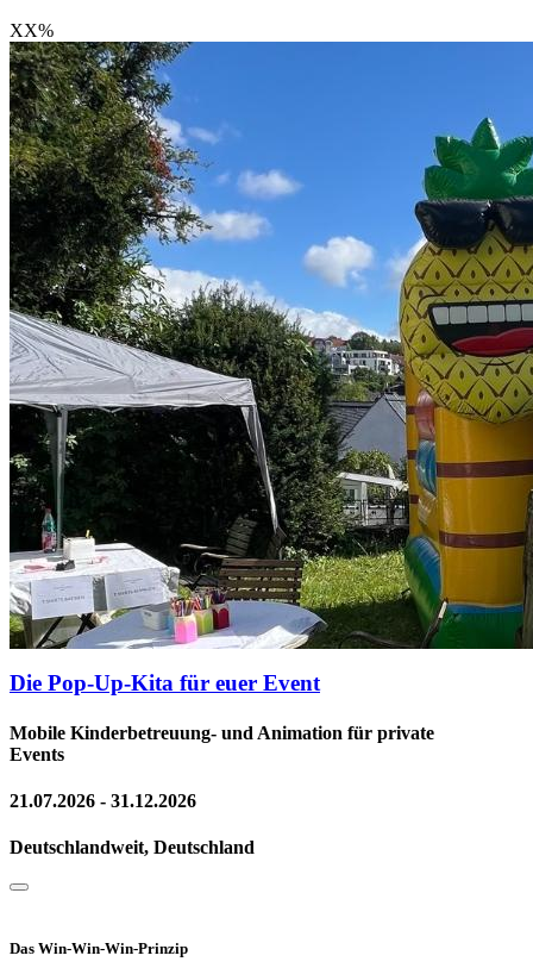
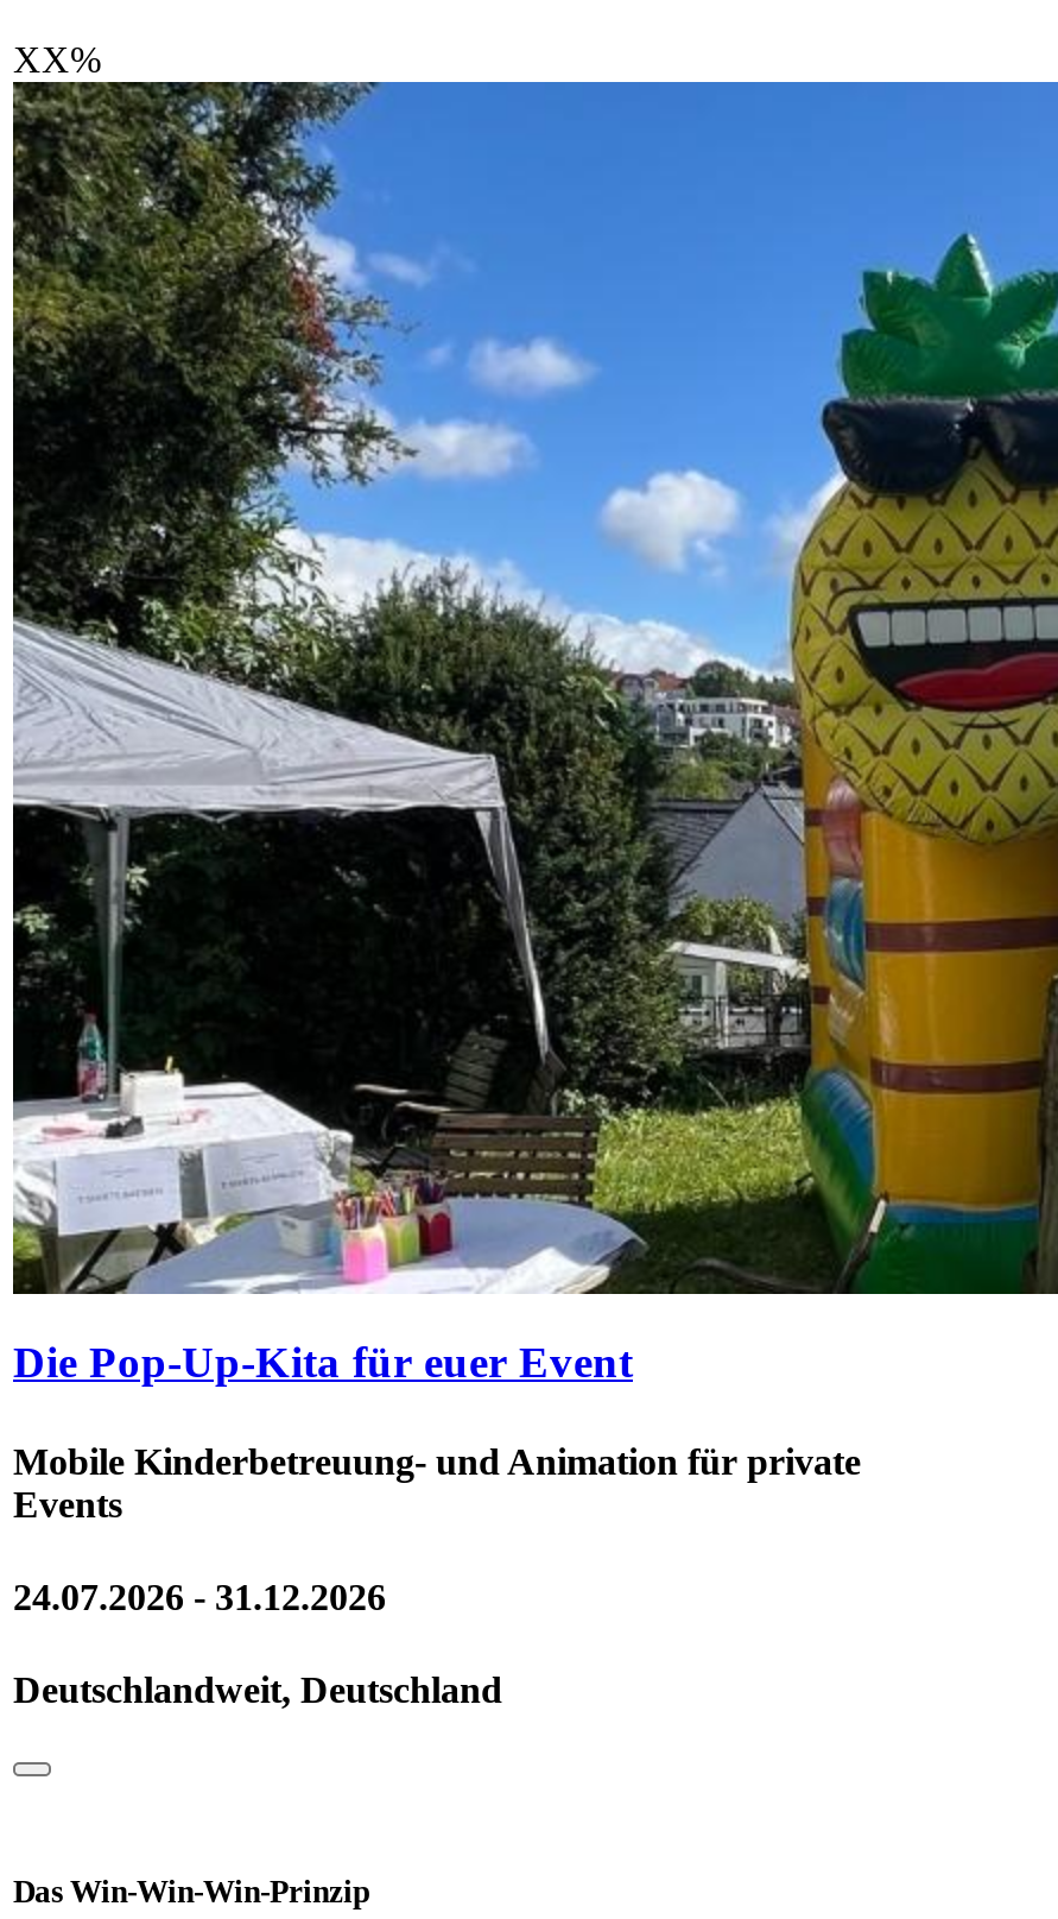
[10,790,196,811] 21.07.2026 - 31.12.2026 -> [13,1577,386,1617] 24.07.2026 - 31.12.2026

